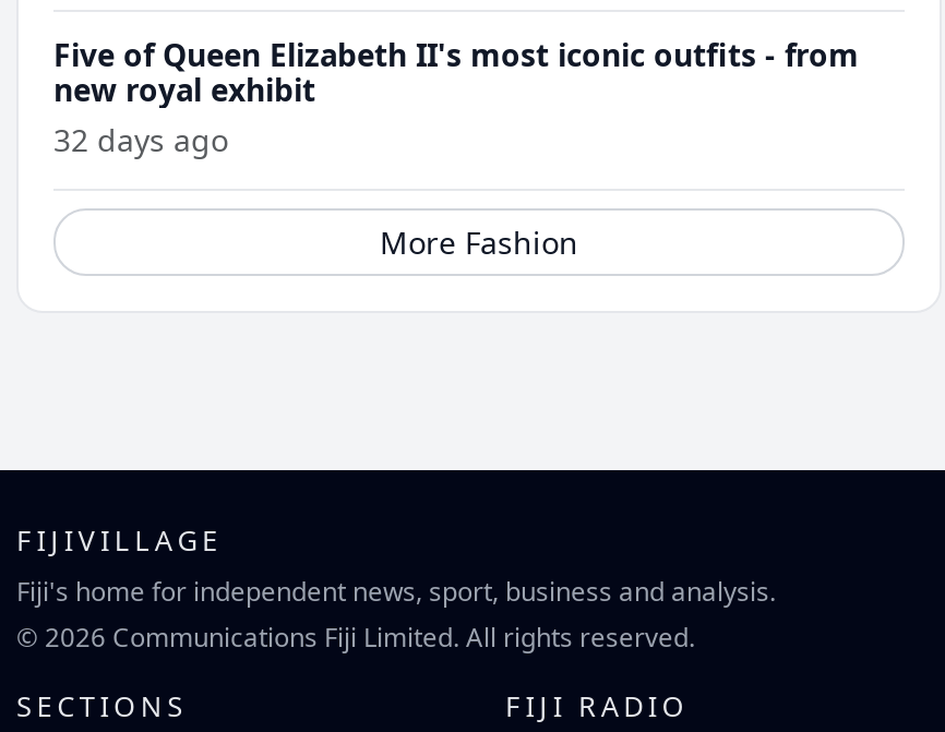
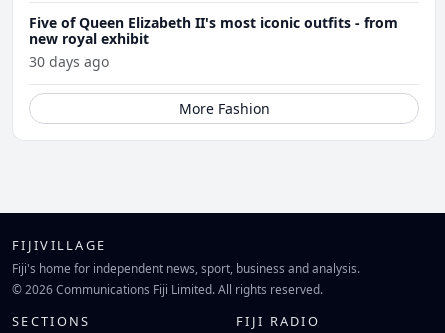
[53,120,228,161] 32 days ago -> [29,52,109,71] 30 days ago

